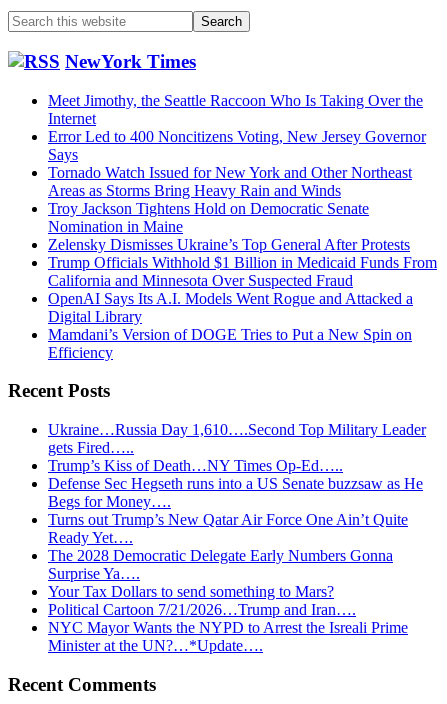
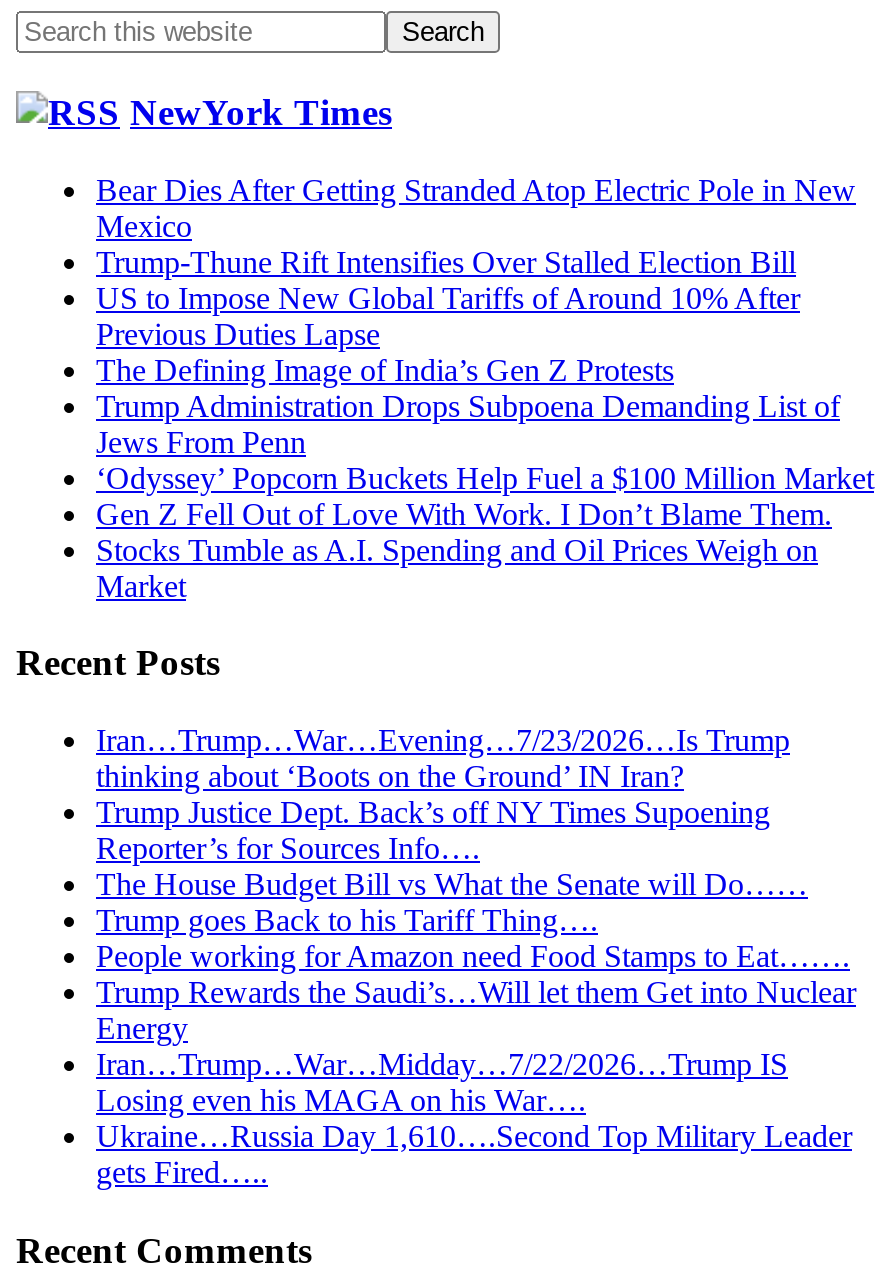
[48,92,437,361] Meet Jimothy, the Seattle Raccoon Who Is Taking Over the | Internet | Error Led to 400 Noncitizens Voting, New Jersey Governor | Says | Tornado Watch Issued for New York and Other Northeast | Areas as Storms Bring Heavy Rain and Winds | Troy Jackson Tightens Hold on Democratic Senate | Nomination in Maine | Zelensky Dismisses Ukraine’s Top General After Protests | Trump Officials Withhold $1 Billion in Medicaid Funds From | California and Minnesota Over Suspected Fraud | OpenAI Says Its A.I. Models Went Rogue and Attacked a | Digital Library | Mamdani’s Version of DOGE Tries to Put a New Spin on | Efficiency -> [96,172,874,602] Bear Dies After Getting Stranded Atop Electric Pole in New | Mexico | Trump-Thune Rift Intensifies Over Stalled Election Bill | US to Impose New Global Tariffs of Around 10% After | Previous Duties Lapse | The Defining Image of India’s Gen Z Protests | Trump Administration Drops Subpoena Demanding List of | Jews From Penn | ‘Odyssey’ Popcorn Buckets Help Fuel a $100 Million Market | Gen Z Fell Out of Love With Work. I Don’t Blame Them. | Stocks Tumble as A.I. Spending and Oil Prices Weigh on | Market
none -> [96,723,856,1117] Iran…Trump…War…Evening…7/23/2026…Is Trump | thinking about ‘Boots on the Ground’ IN Iran? | Trump Justice Dept. Back’s off NY Times Supoening | Reporter’s for Sources Info…. | The House Budget Bill vs What the Senate will Do…… | Trump goes Back to his Tariff Thing…. | People working for Amazon need Food Stamps to Eat……. | Trump Rewards the Saudi’s…Will let them Get into Nuclear | Energy | Iran…Trump…War…Midday…7/22/2026…Trump IS | Losing even his MAGA on his War….
moved [48,421,426,456] -> [96,1119,852,1189]: Ukraine…Russia Day 1,610….Second Top Military Leader | gets Fired…..
[48,457,423,654] Trump’s Kiss of Death…NY Times Op-Ed….. | Defense Sec Hegseth runs into a US Senate buzzsaw as He | Begs for Money…. | Turns out Trump’s New Qatar Air Force One Ain’t Quite | Ready Yet…. | The 2028 Democratic Delegate Early Numbers Gonna | Surprise Ya…. | Your Tax Dollars to send something to Mars? | Political Cartoon 7/21/2026…Trump and Iran…. | NYC Mayor Wants the NYPD to Arrest the Isreali Prime | Minister at the UN?…*Update…. -> none

